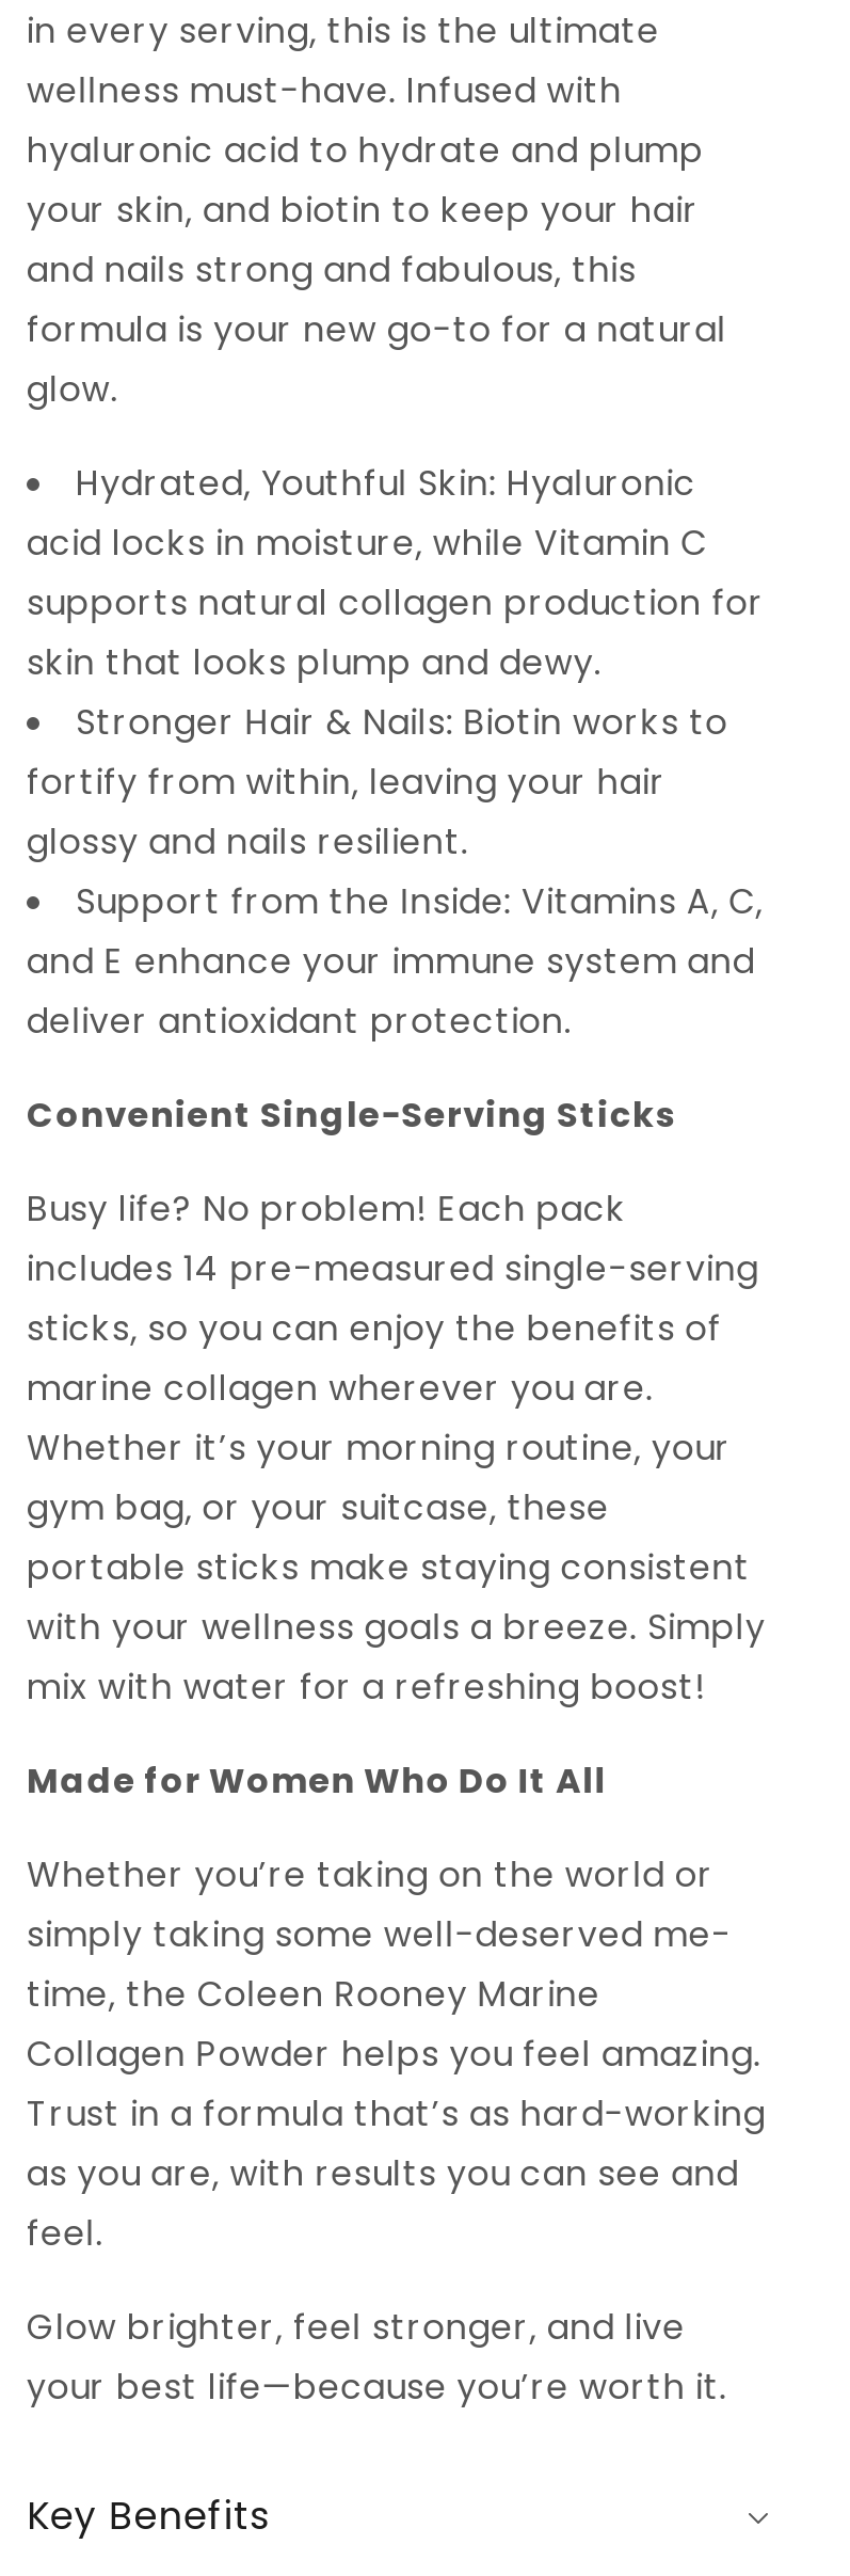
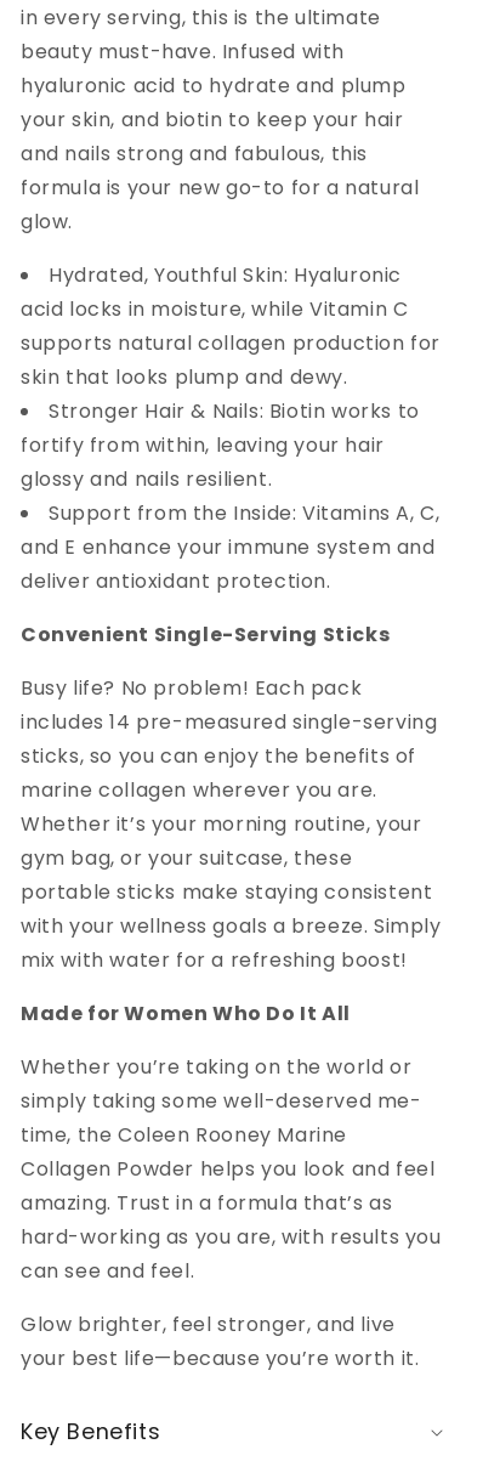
[27,66,622,115] wellness must-have. Infused with -> [21,38,345,65] beauty must-have. Infused with
[27,2029,766,2258] Collagen Powder helps you feel amazing. | Trust in a formula that’s as hard-working | as you are, with results you can see and | feel. -> [21,1155,441,1285] Collagen Powder helps you look and feel | amazing. Trust in a formula that’s as | hard-working as you are, with results you | can see and feel.

